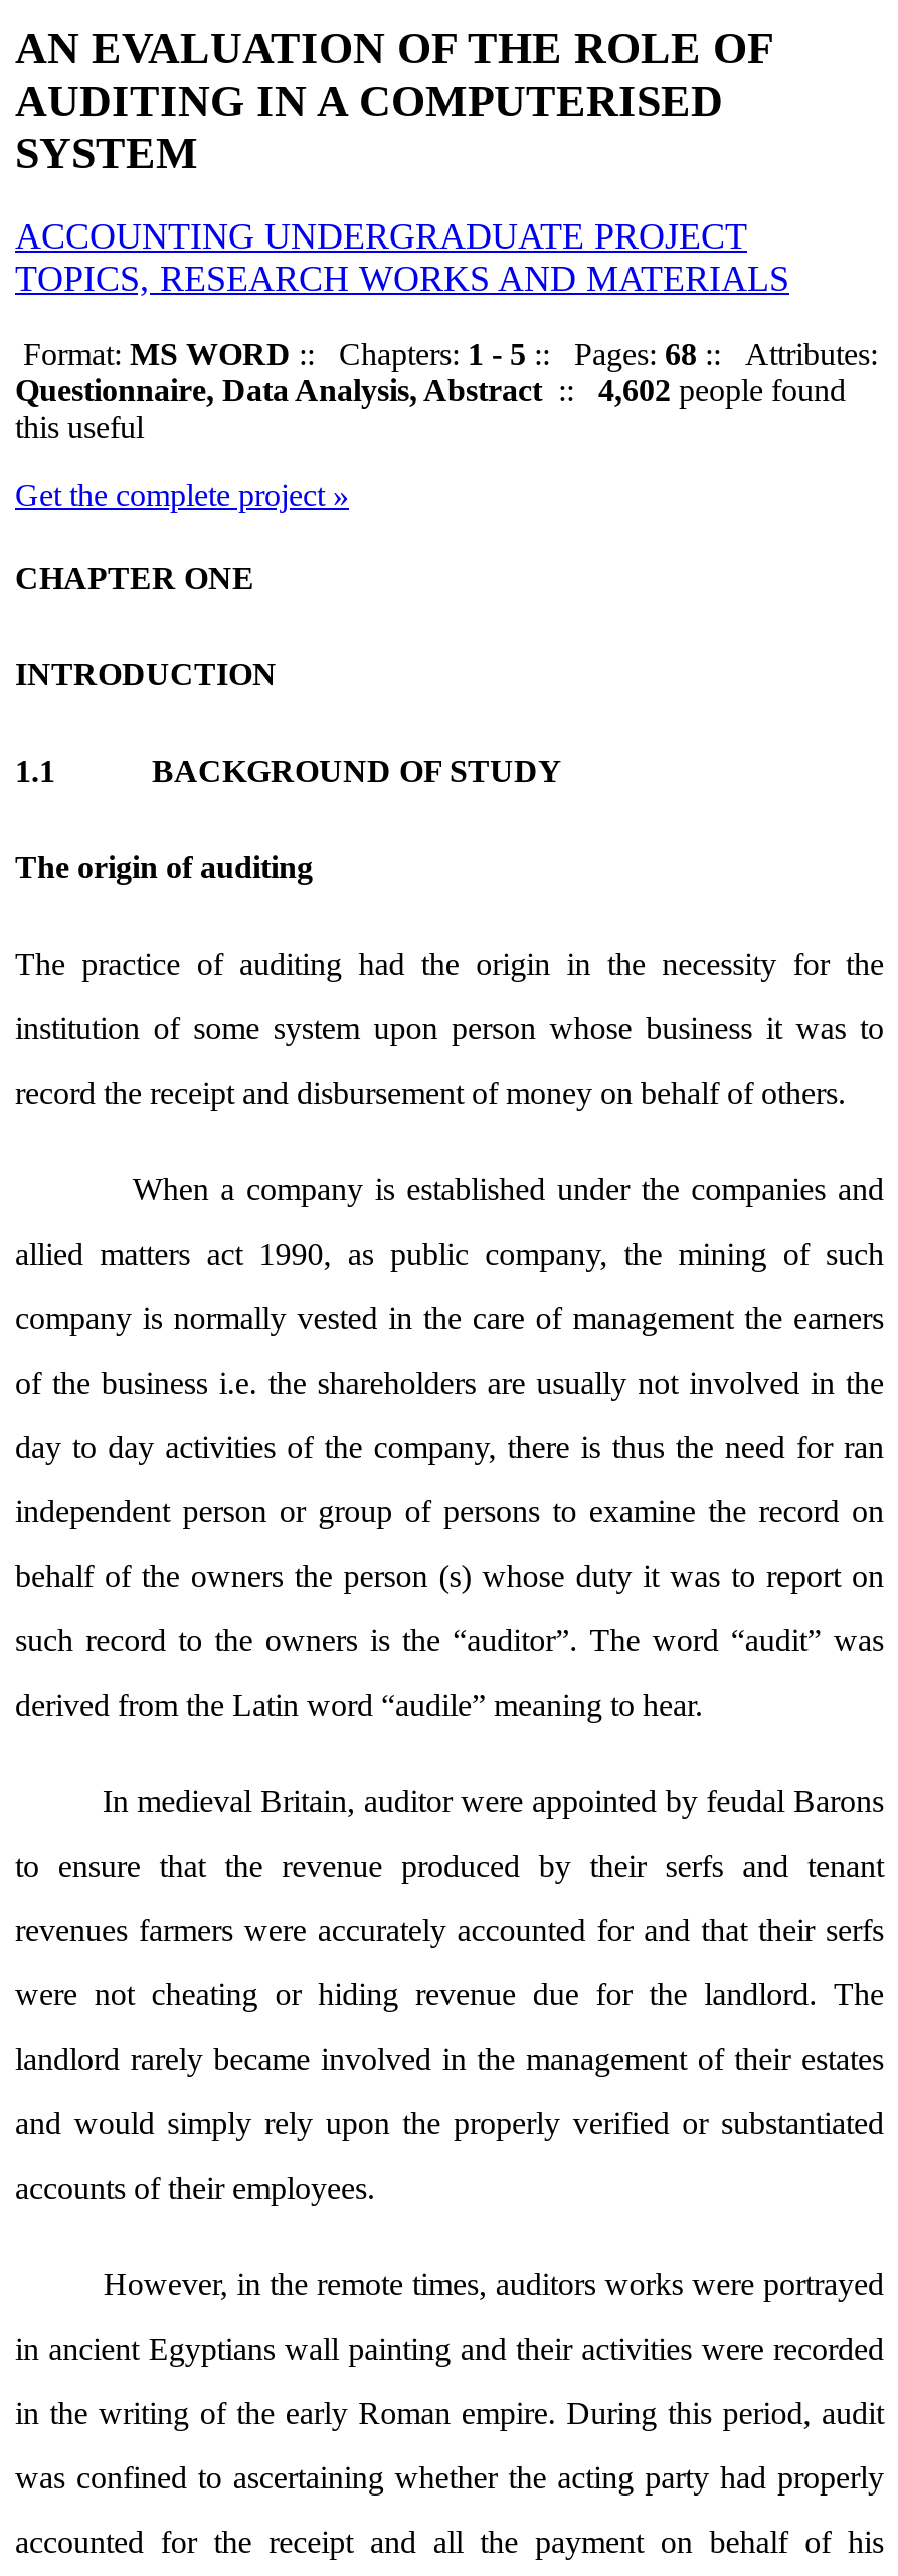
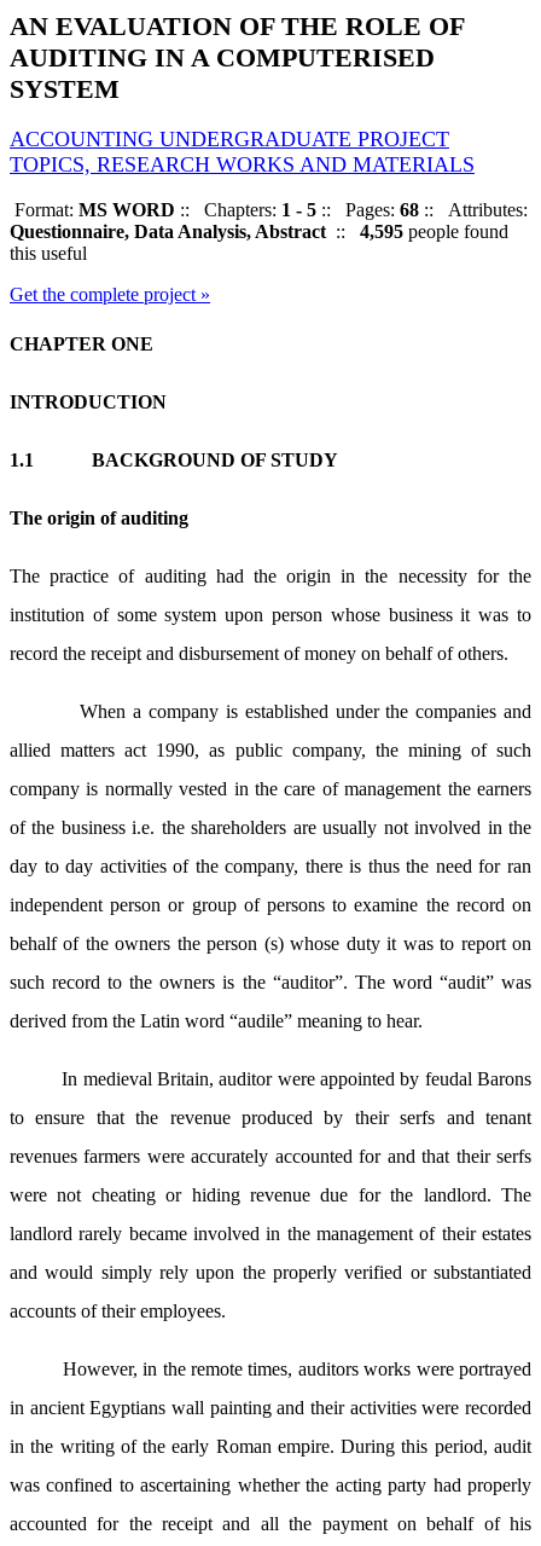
[15,374,846,408] Questionnaire, Data Analysis, Abstract:: 4,602 people found -> [10,222,508,242] Questionnaire, Data Analysis, Abstract:: 4,595 people found

